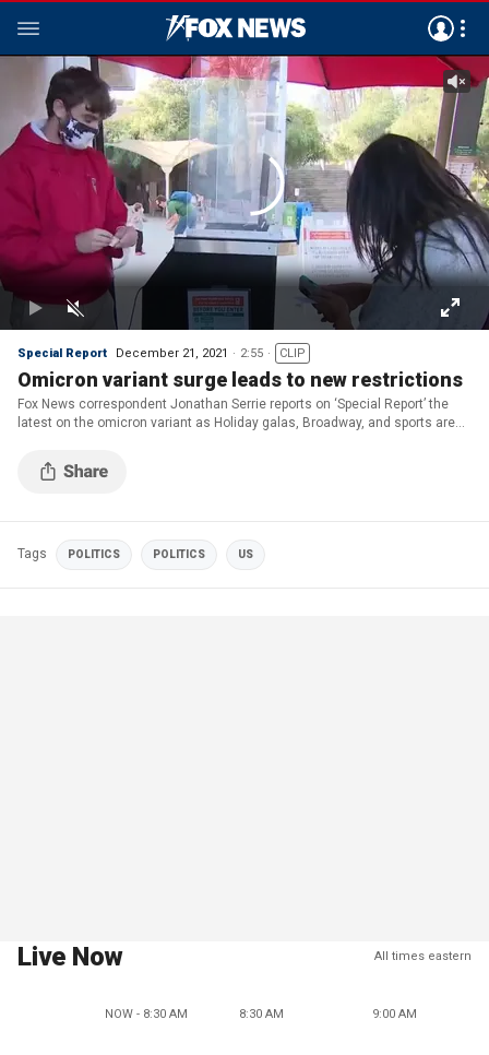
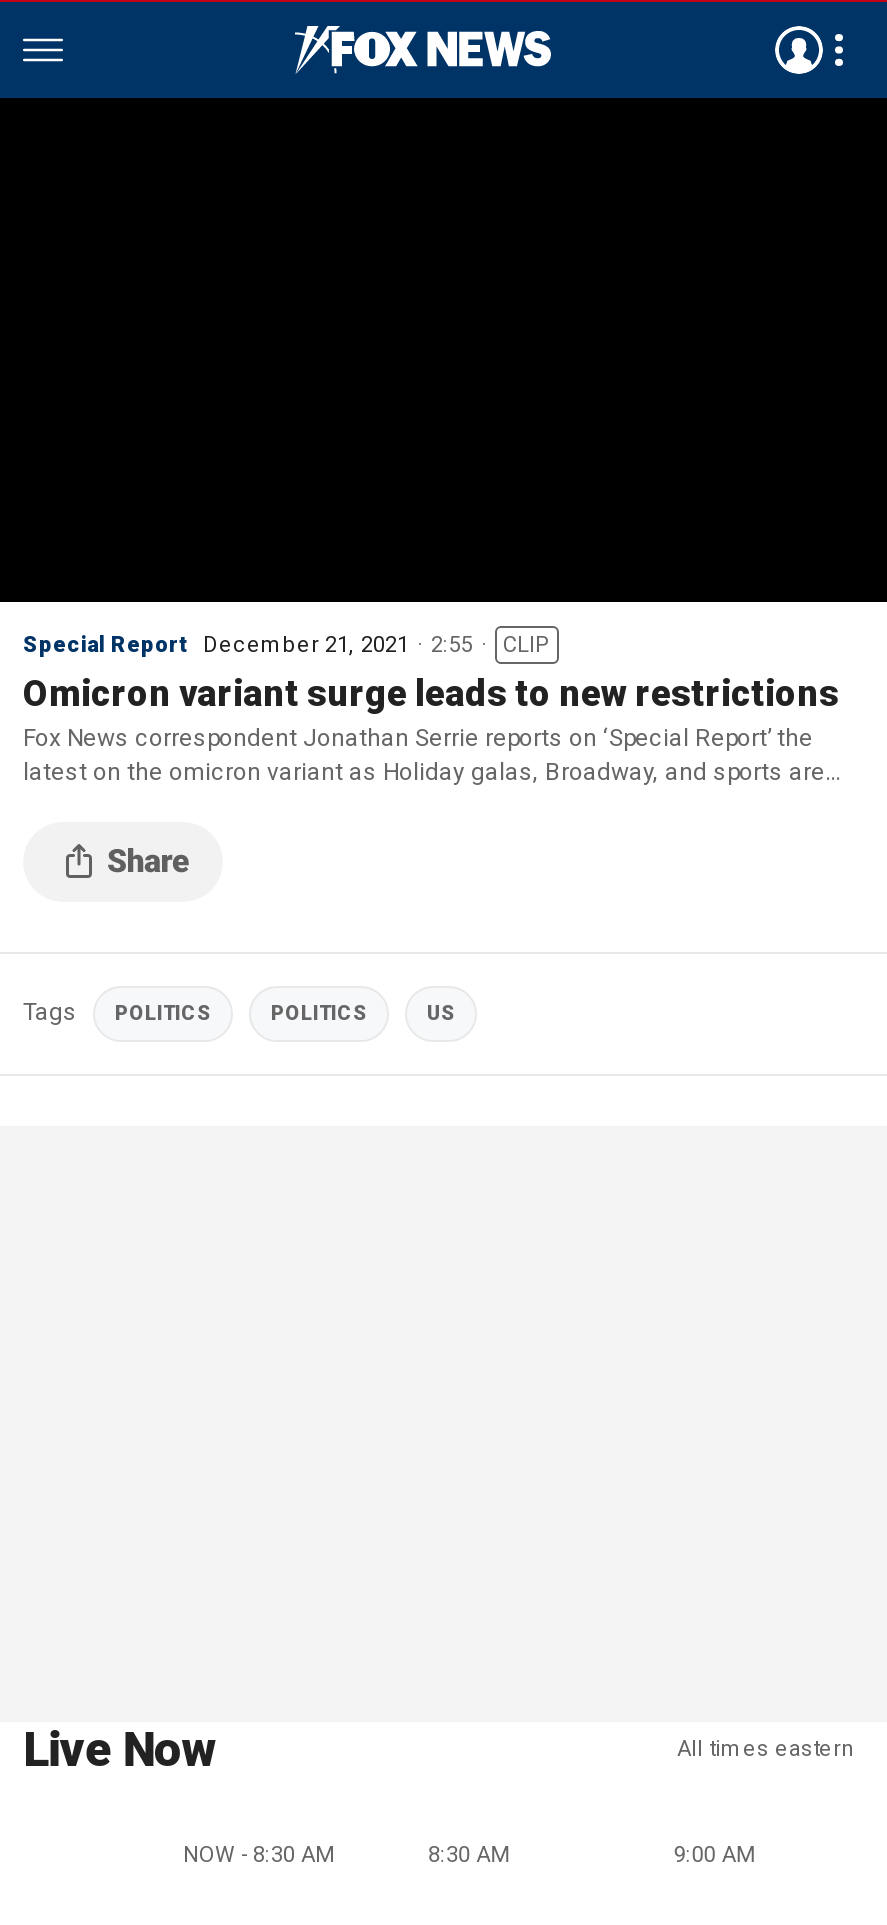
[3,55,486,330] [image] -> none

